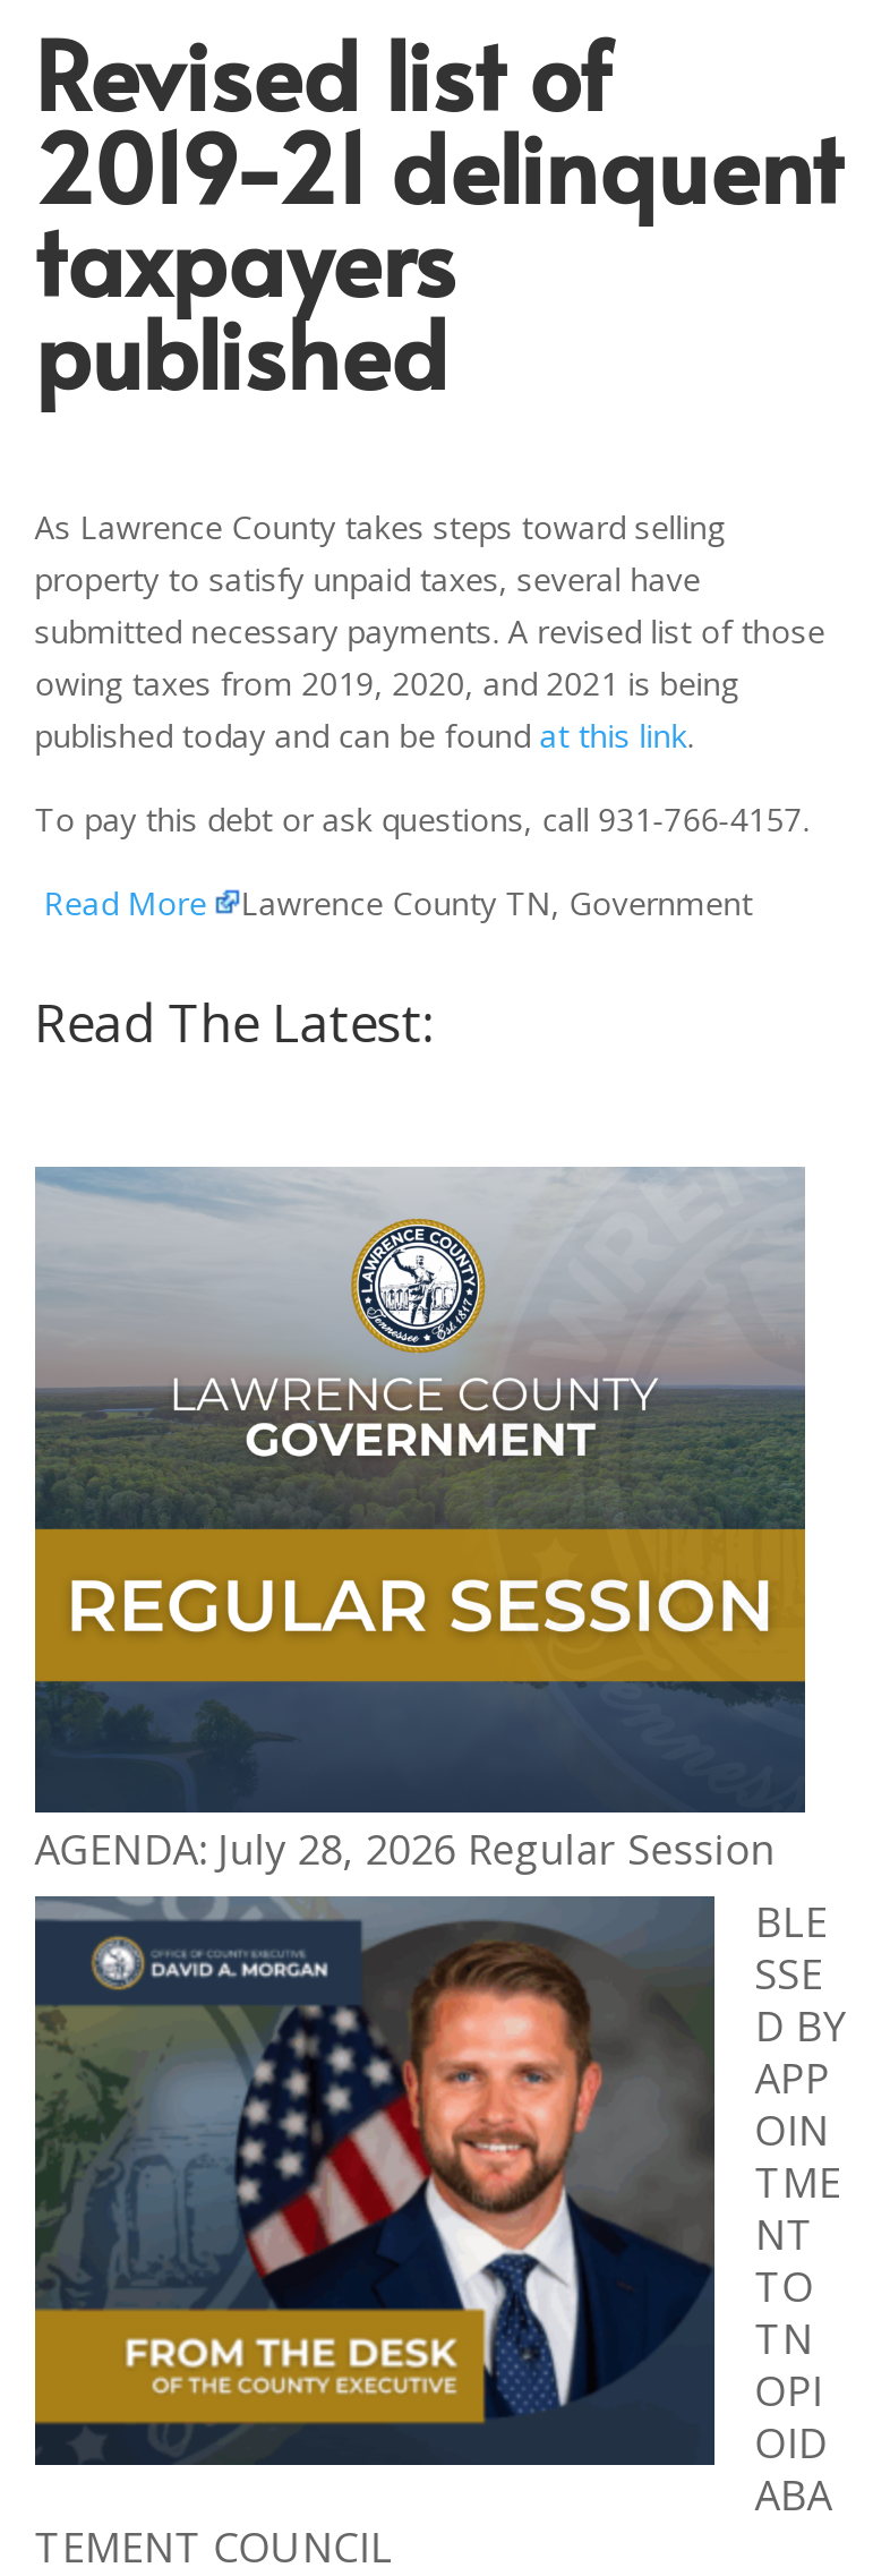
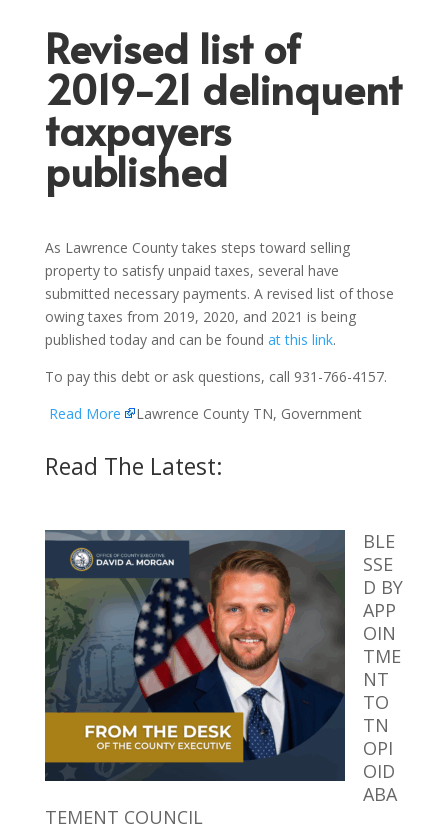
[33,1167,807,1876] [image] | AGENDA: July 28, 2026 Regular Session -> none

